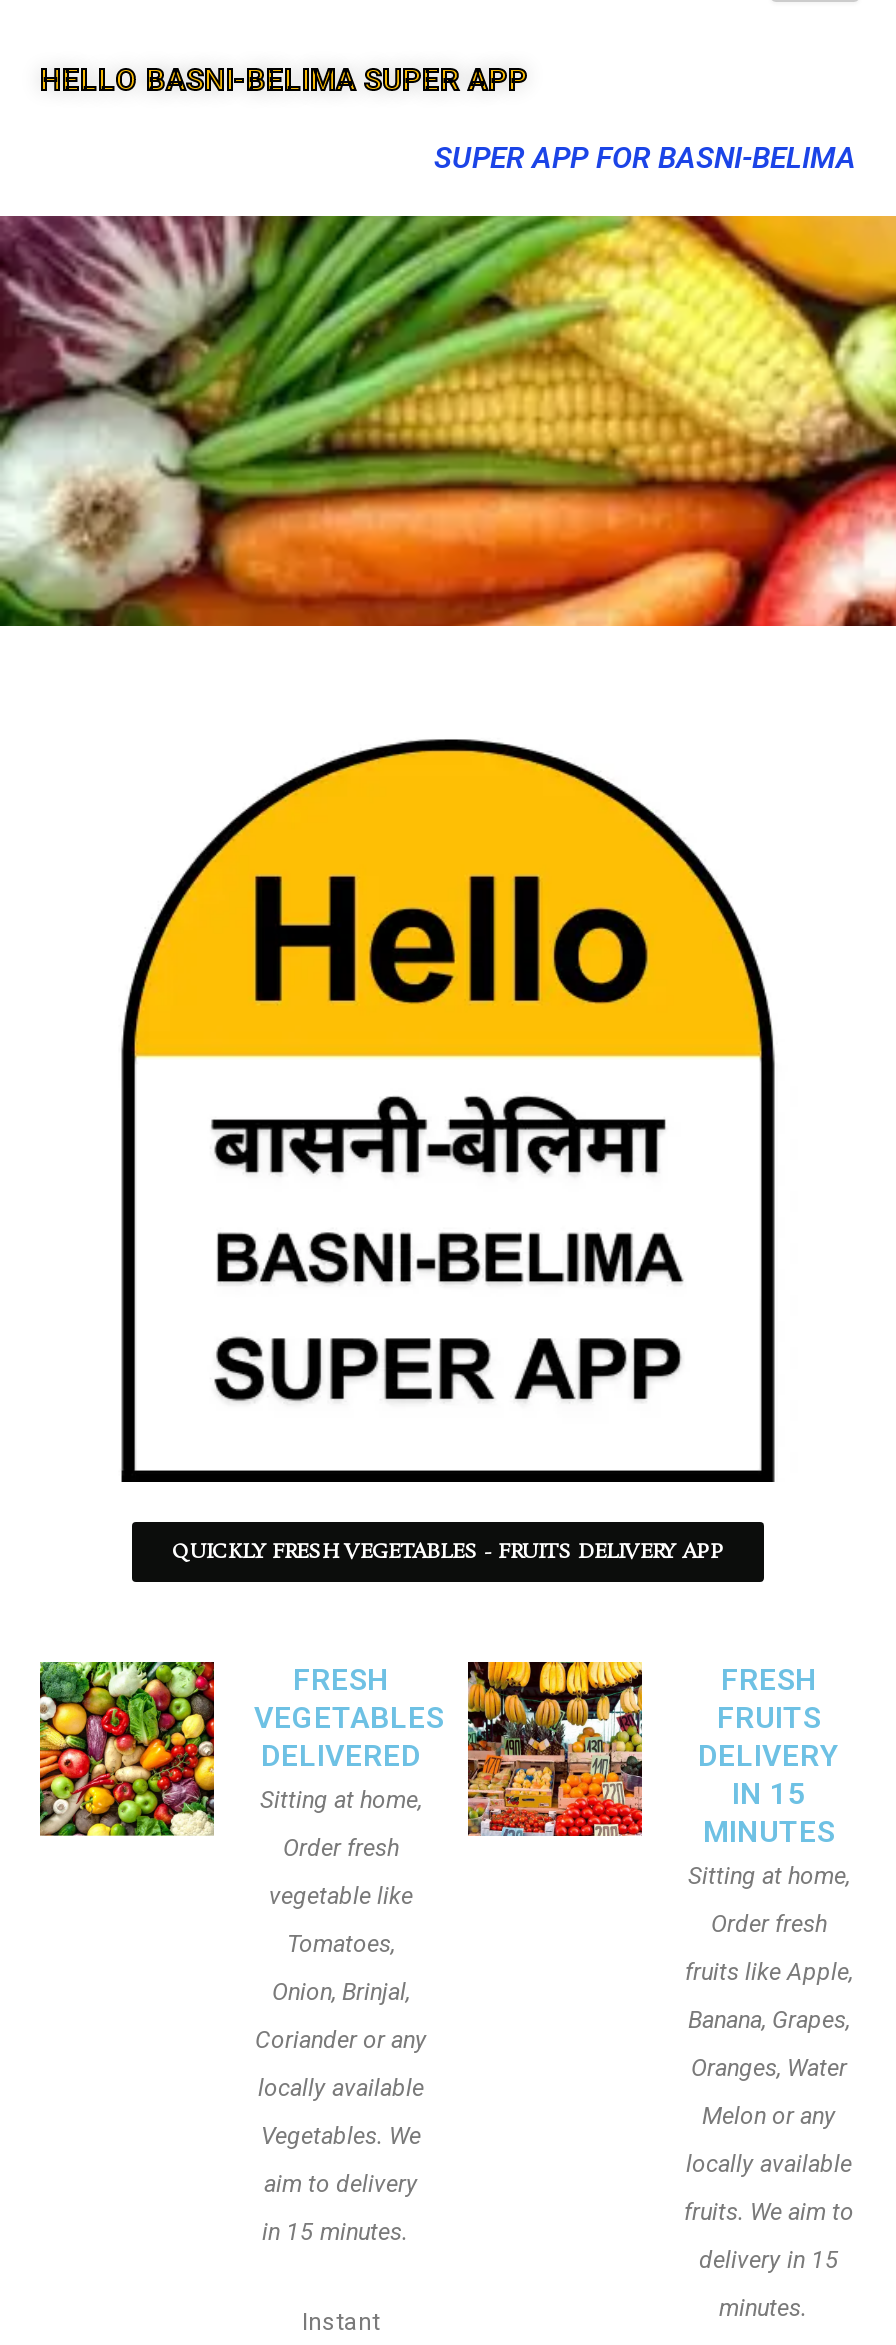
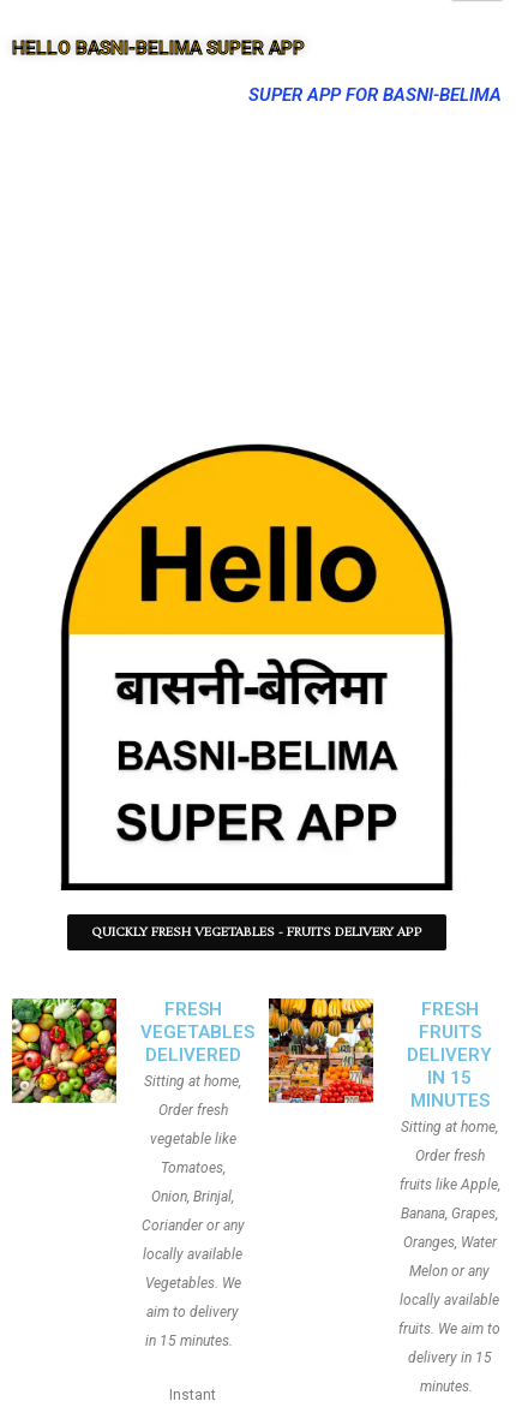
[6,214,890,628] [image] -> none

